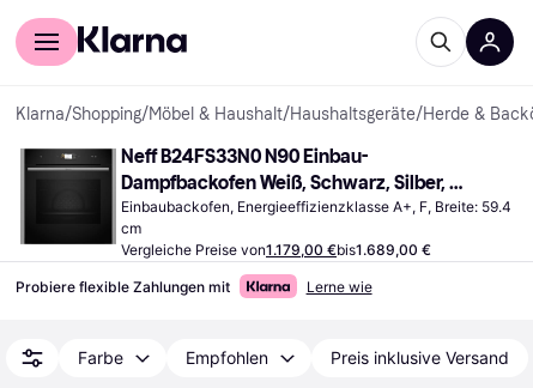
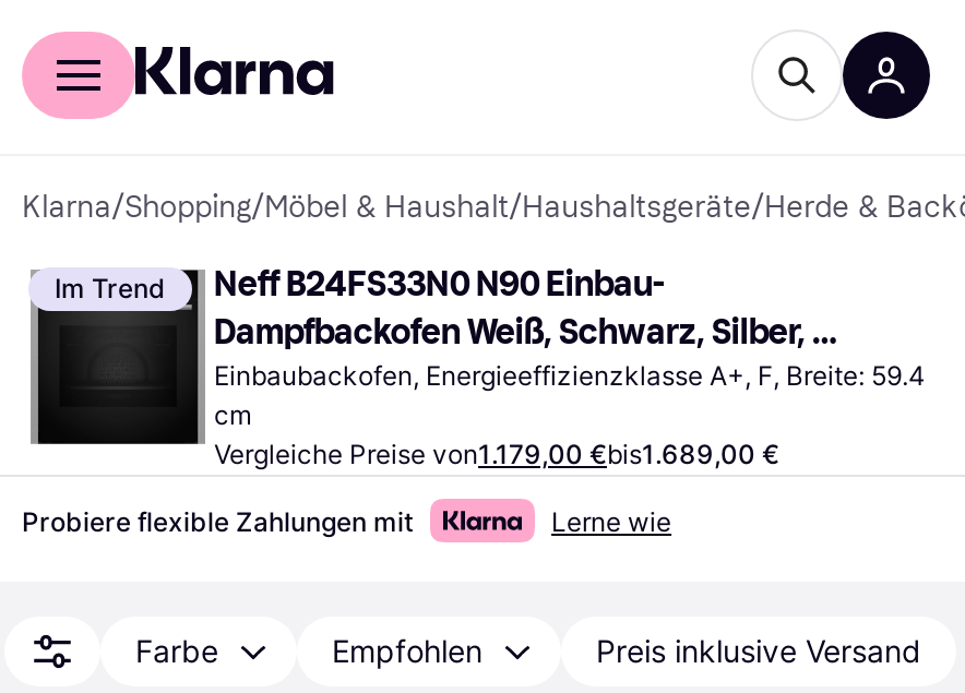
none -> [55,272,166,304] Im Trend

